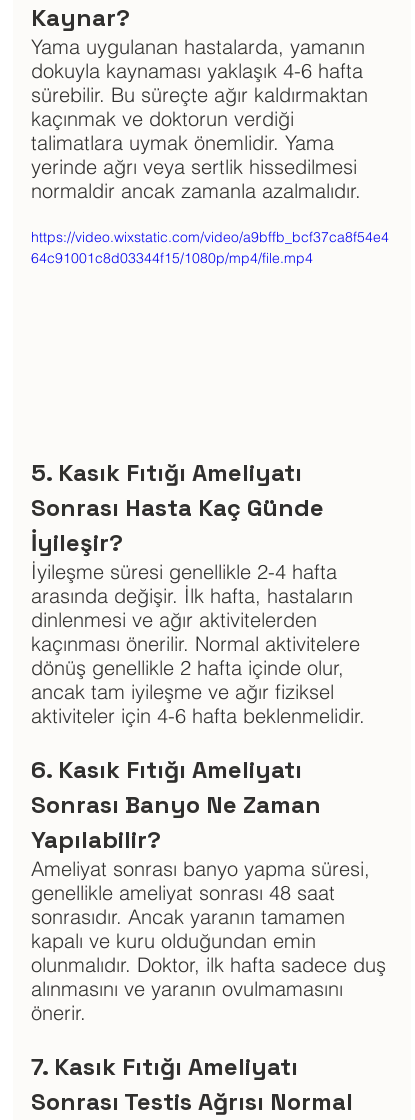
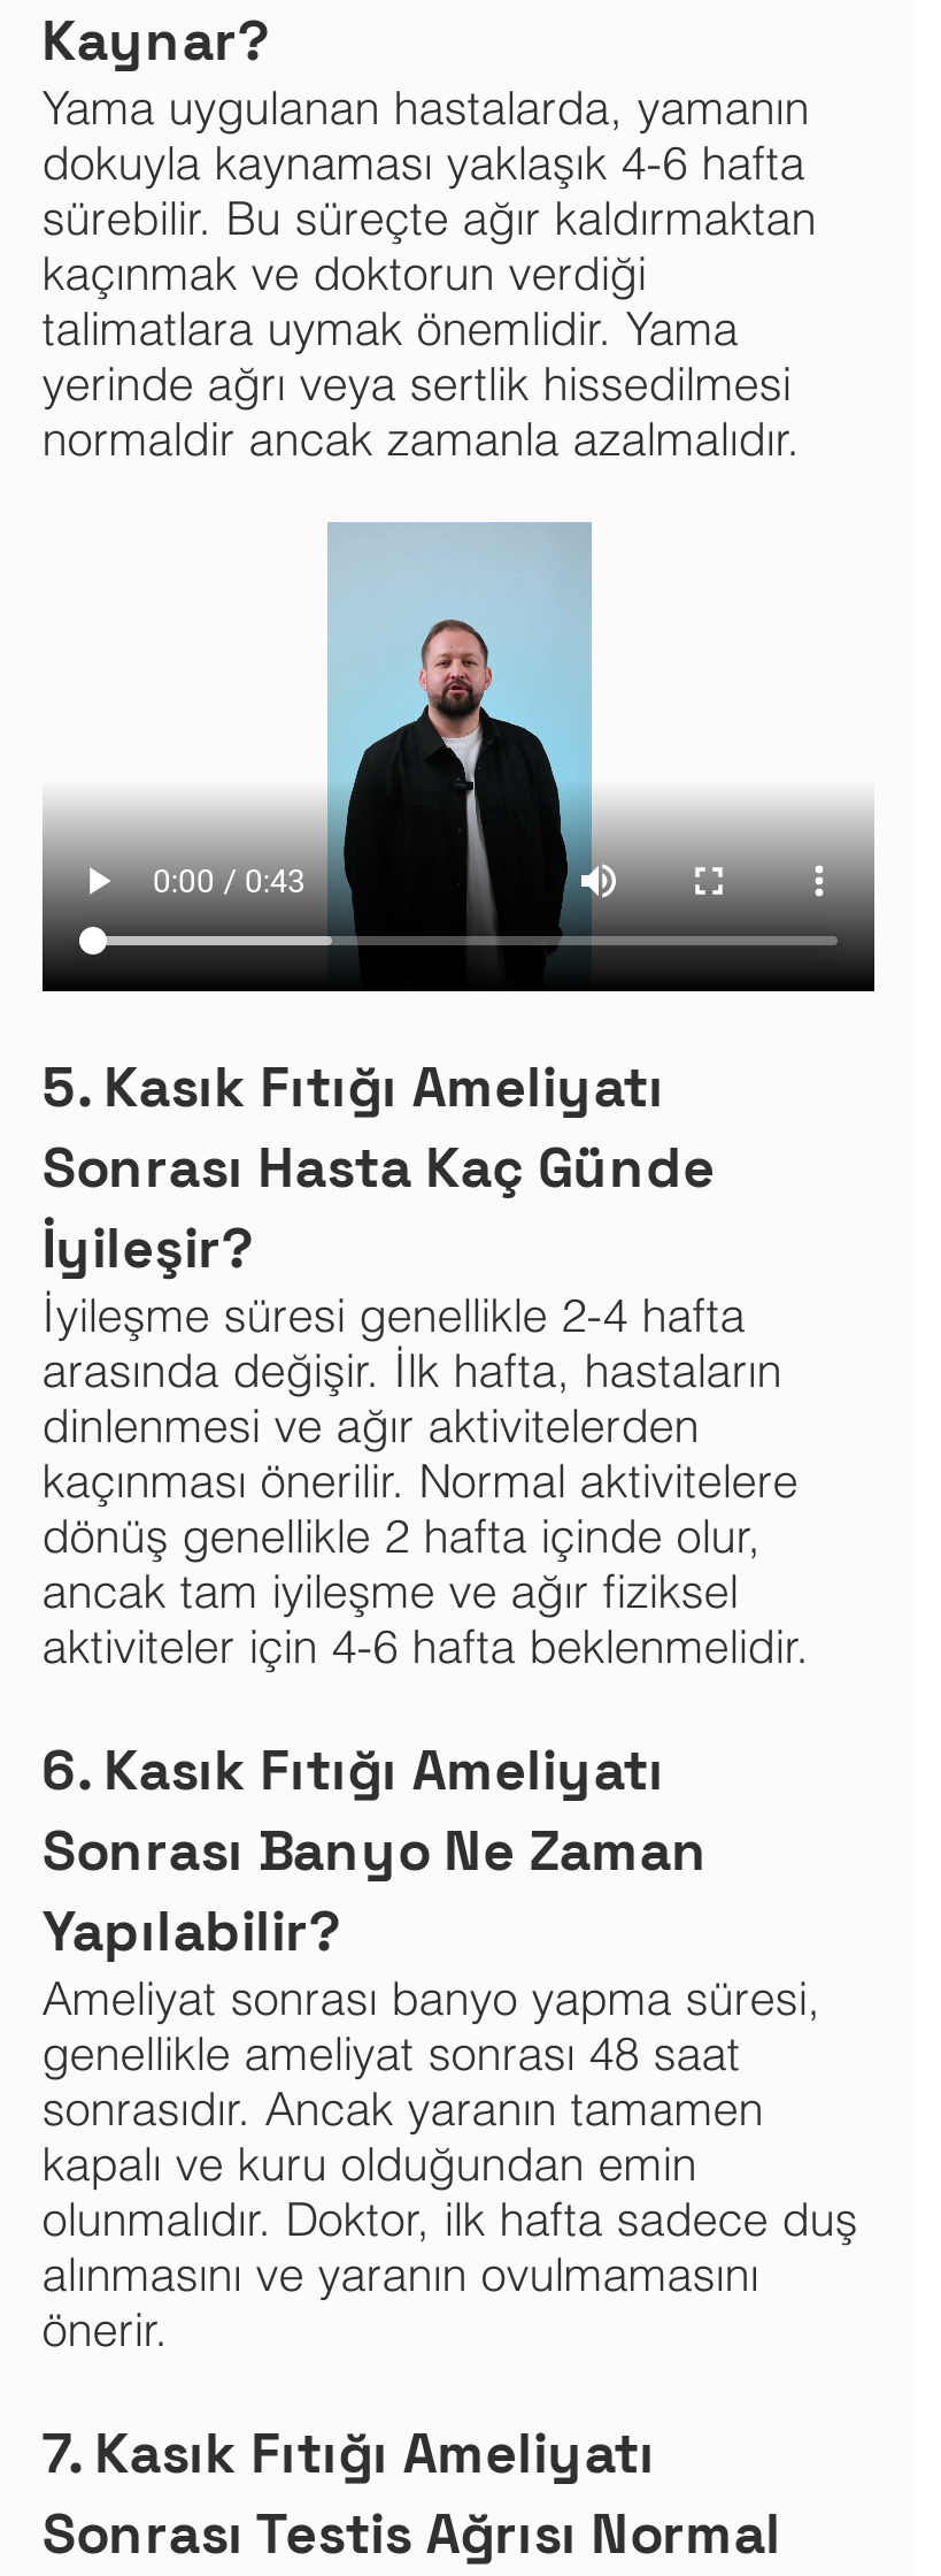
none -> [40,632,877,994] [image]
[31,228,389,267] https://video.wixstatic.com/video/a9bffb_bcf37ca8f54e4 | 64c91001c8d03344f15/1080p/mp4/file.mp4 -> none

